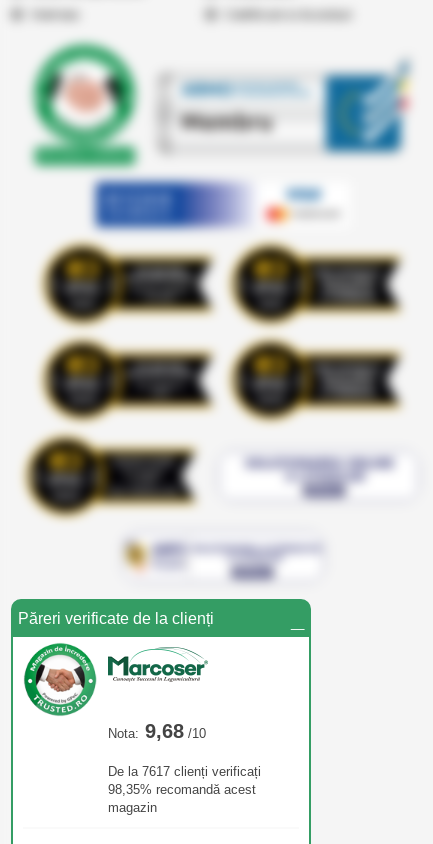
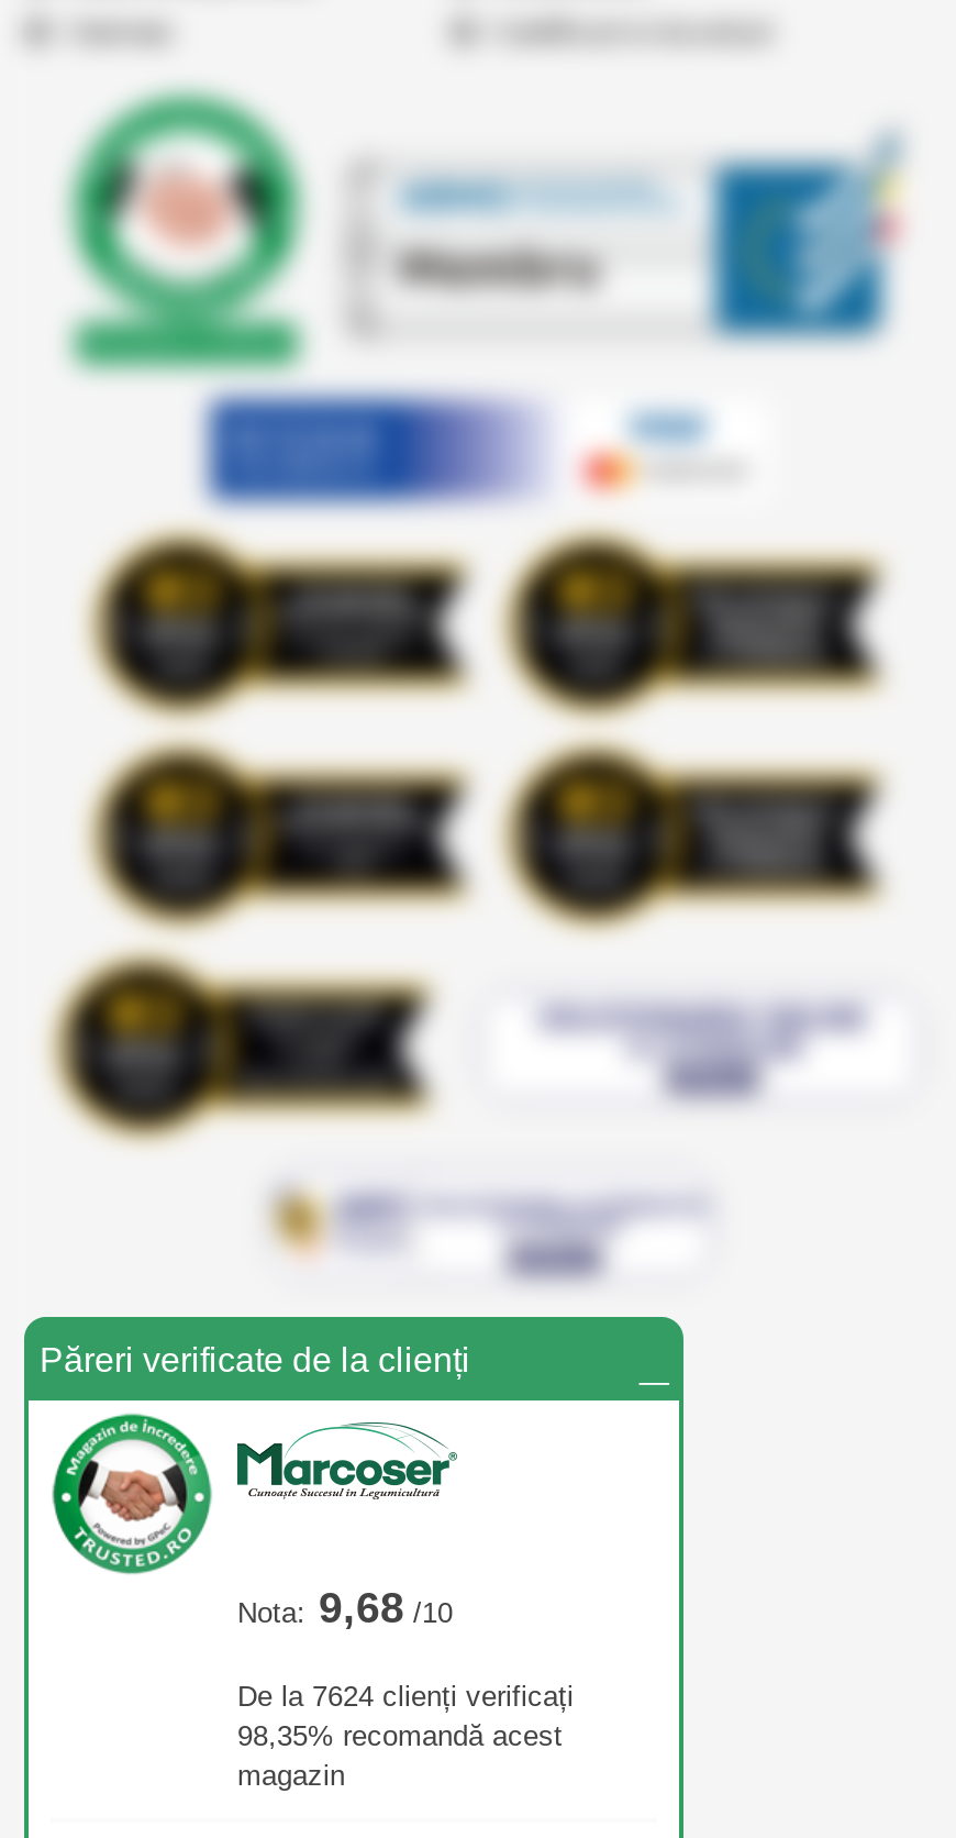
[108,764,261,779] De la 7617 clienți verificați -> [237,1681,574,1714] De la 7624 clienți verificați

